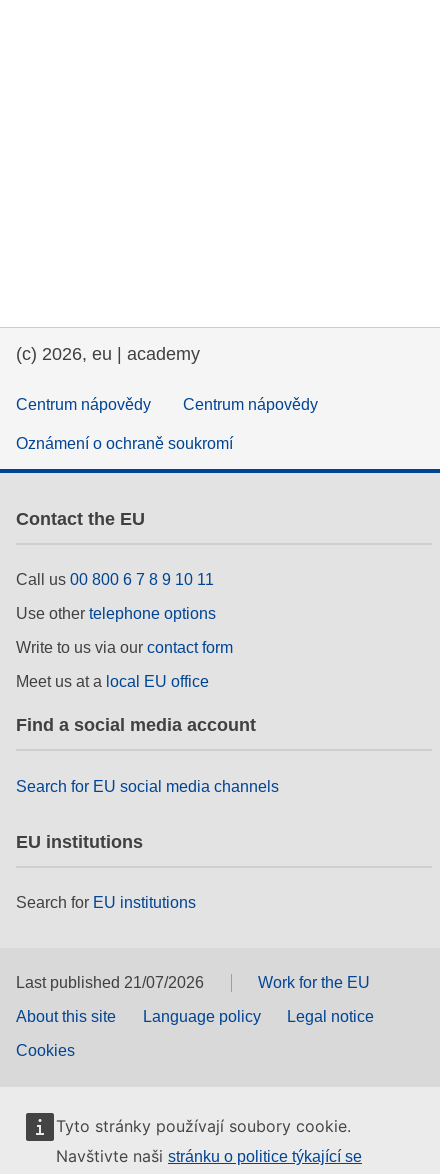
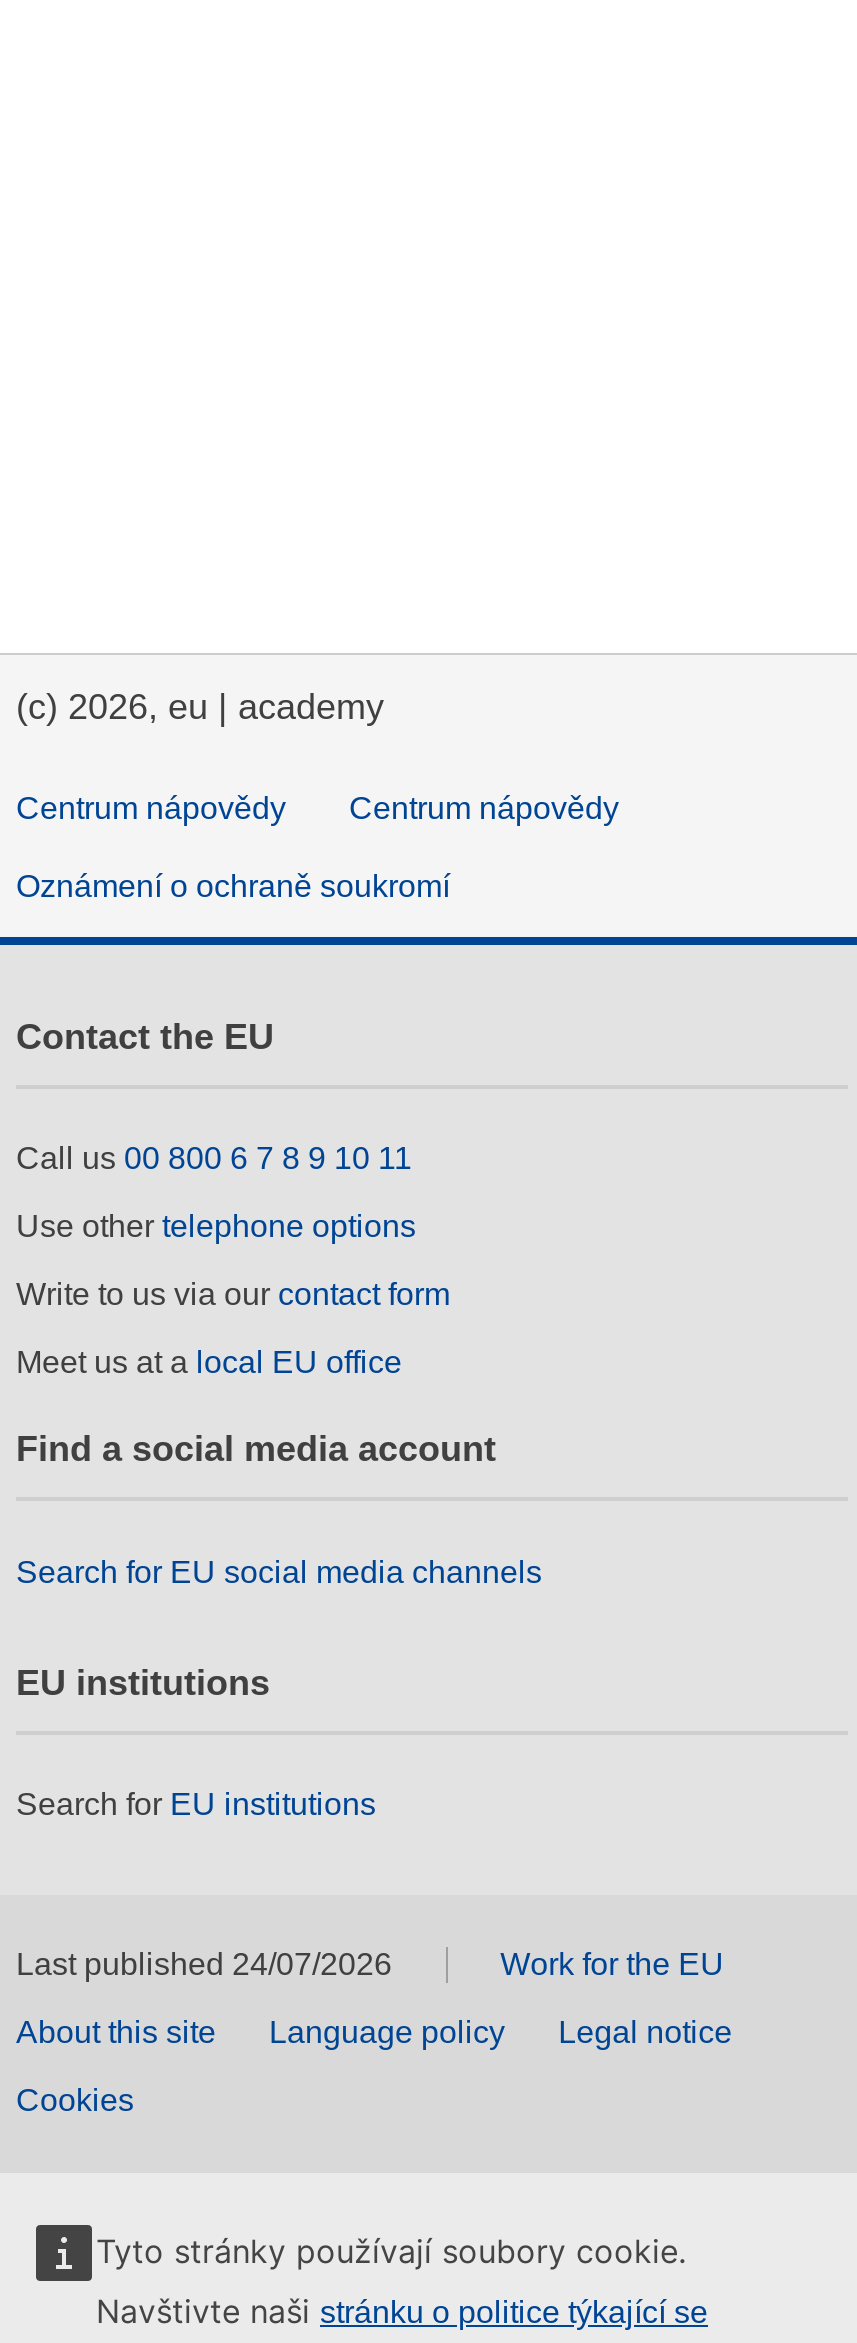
[16,974,204,991] Last published 21/07/2026 -> [16,1948,392,1982] Last published 24/07/2026

